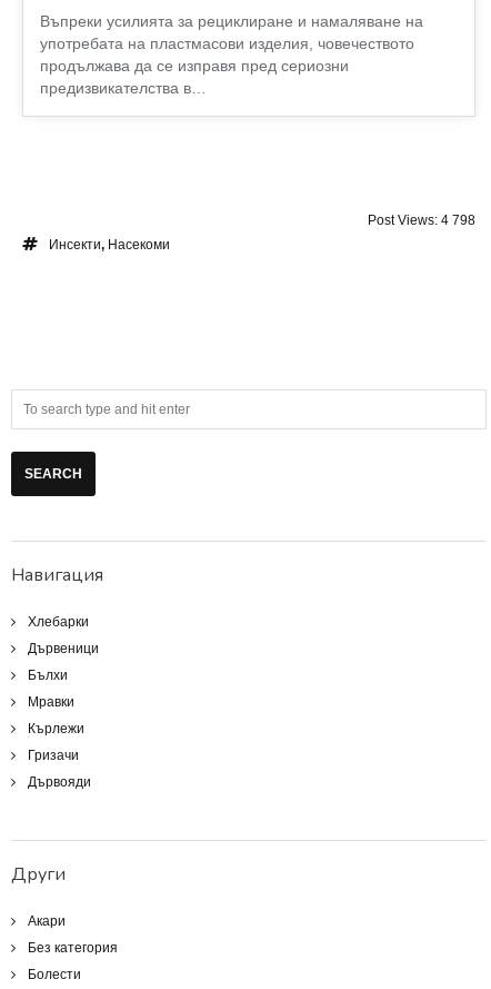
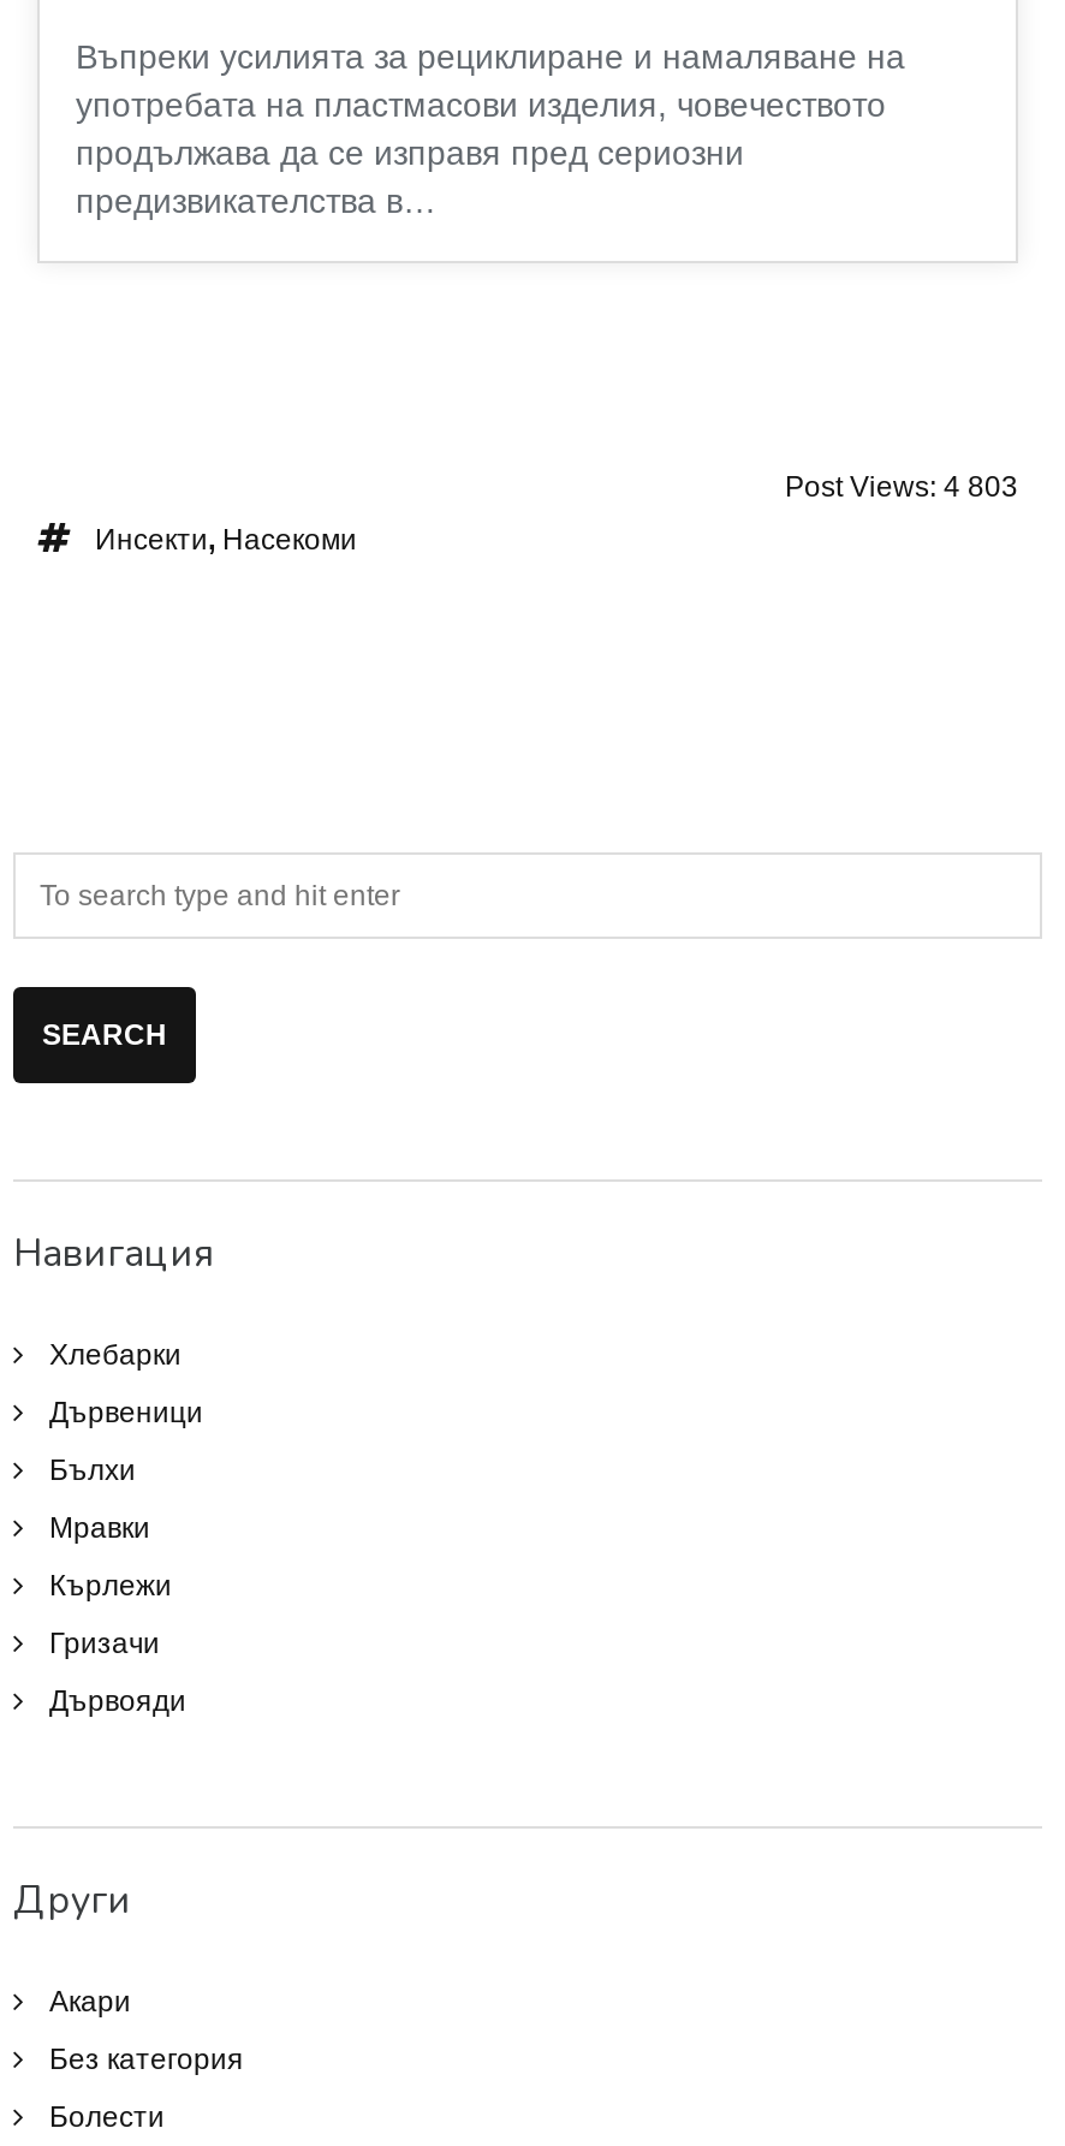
[368,212,475,228] Post Views: 4 798 -> [785,470,1018,504] Post Views: 4 803

